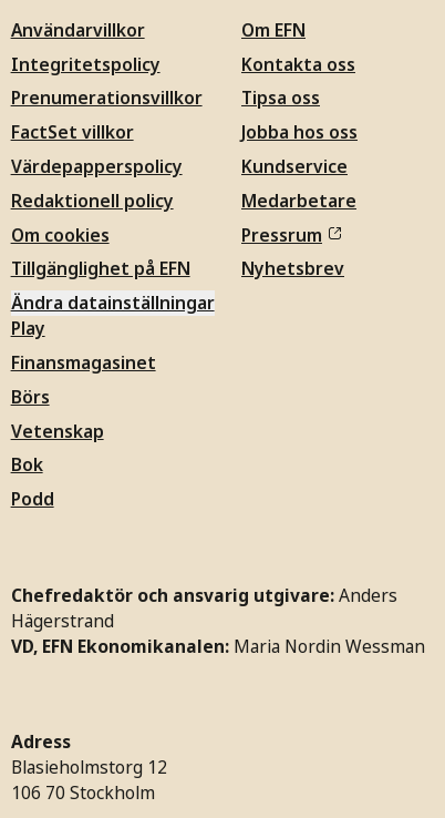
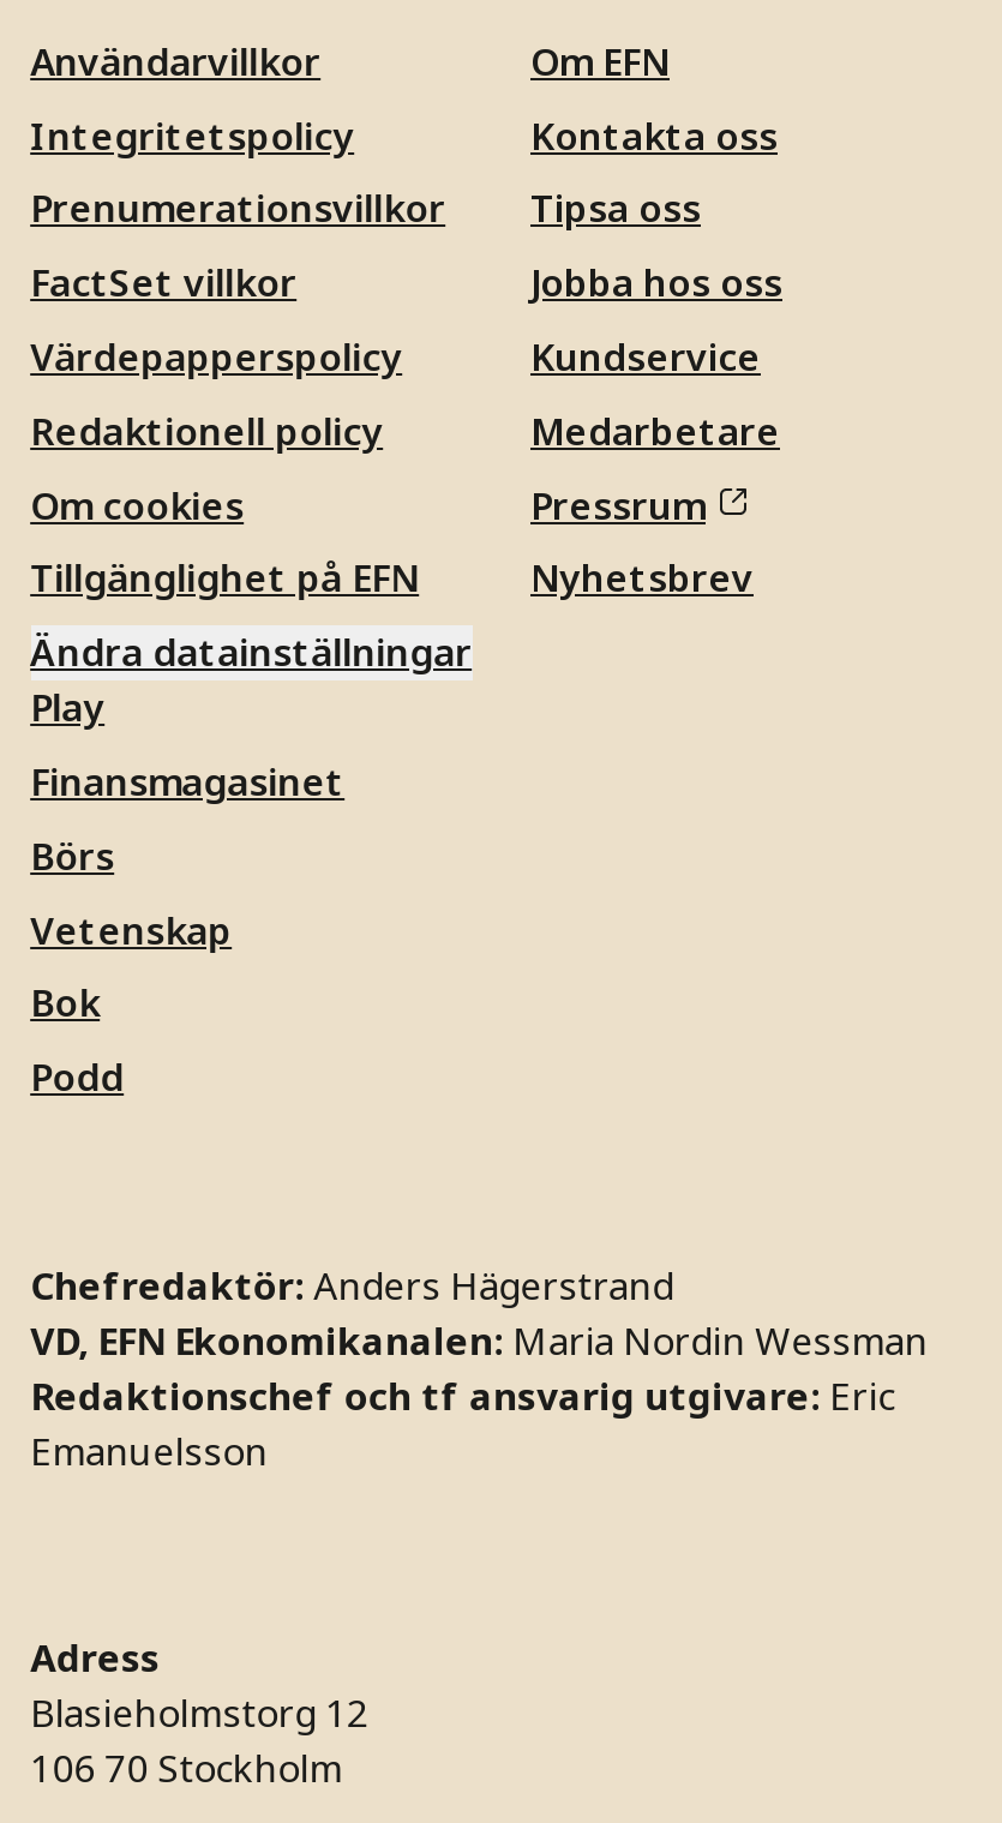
[11,582,397,632] Chefredaktör och ansvarig utgivare: Anders | Hägerstrand -> [30,1258,673,1311] Chefredaktör: Anders Hägerstrand
moved [11,633,425,658] -> [30,1313,928,1366]: VD, EFN Ekonomikanalen: Maria Nordin Wessman
none -> [30,1368,894,1476] Redaktionschef och tf ansvarig utgivare: Eric | Emanuelsson

